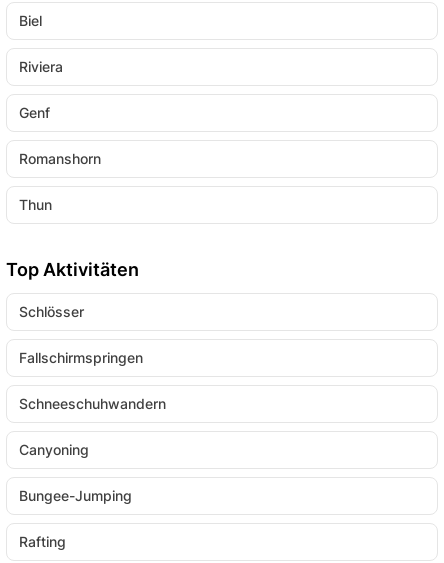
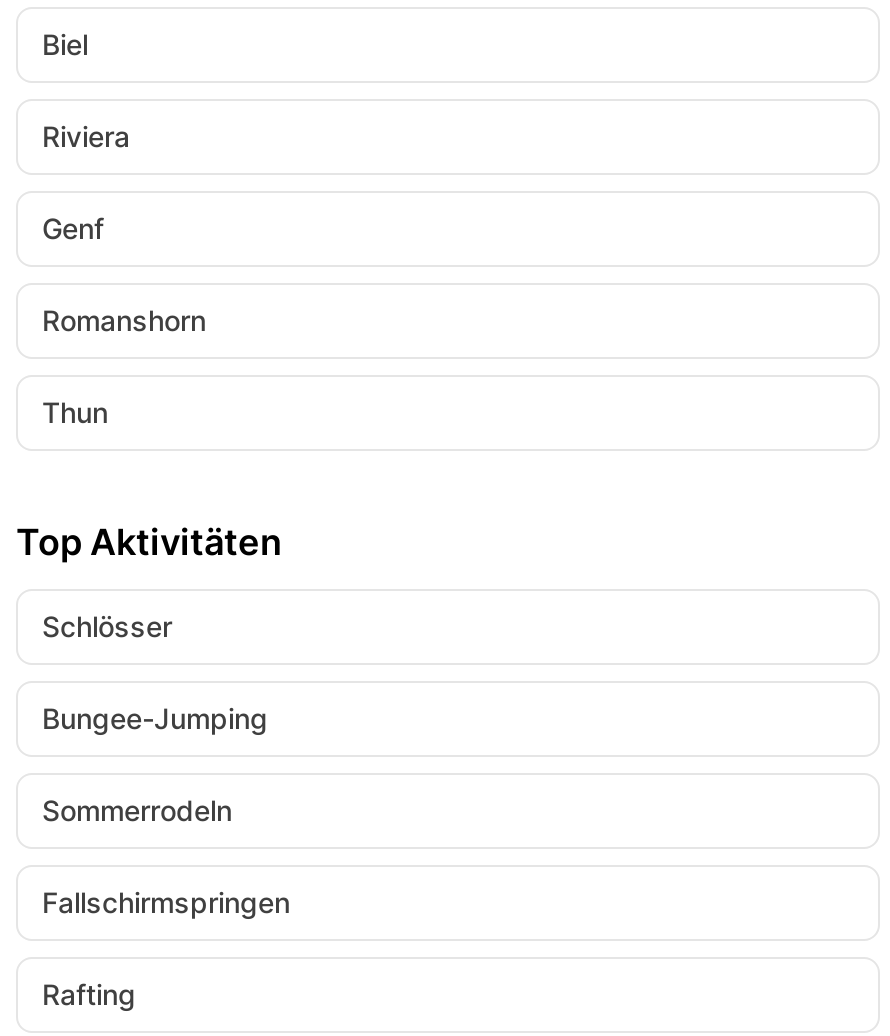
none -> [42,793,232,827] Sommerrodeln
moved [19,349,143,366] -> [42,885,290,919]: Fallschirmspringen
[19,395,166,458] Schneeschuhwandern | Canyoning -> none
moved [19,487,132,504] -> [42,701,268,735]: Bungee-Jumping

